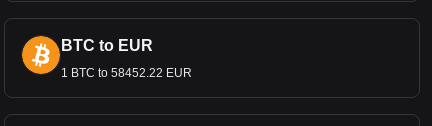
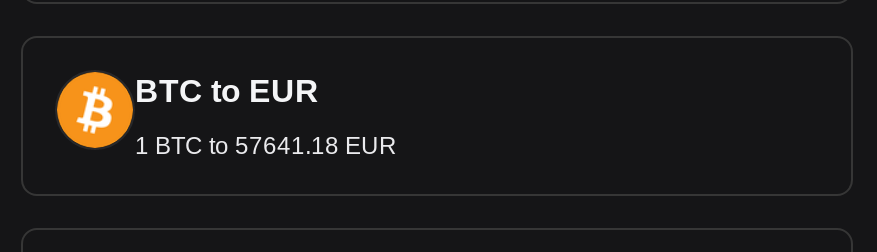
[61,66,192,80] 1 BTC to 58452.22 EUR -> [135,132,397,160] 1 BTC to 57641.18 EUR

